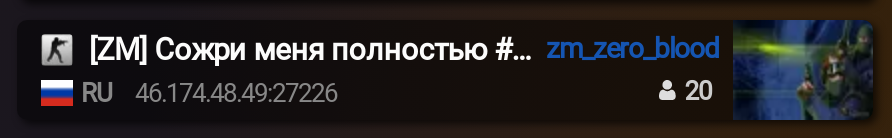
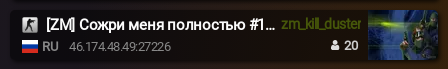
[546,32,719,64] zm_zero_blood -> [281,16,361,32] zm_kill_duster

